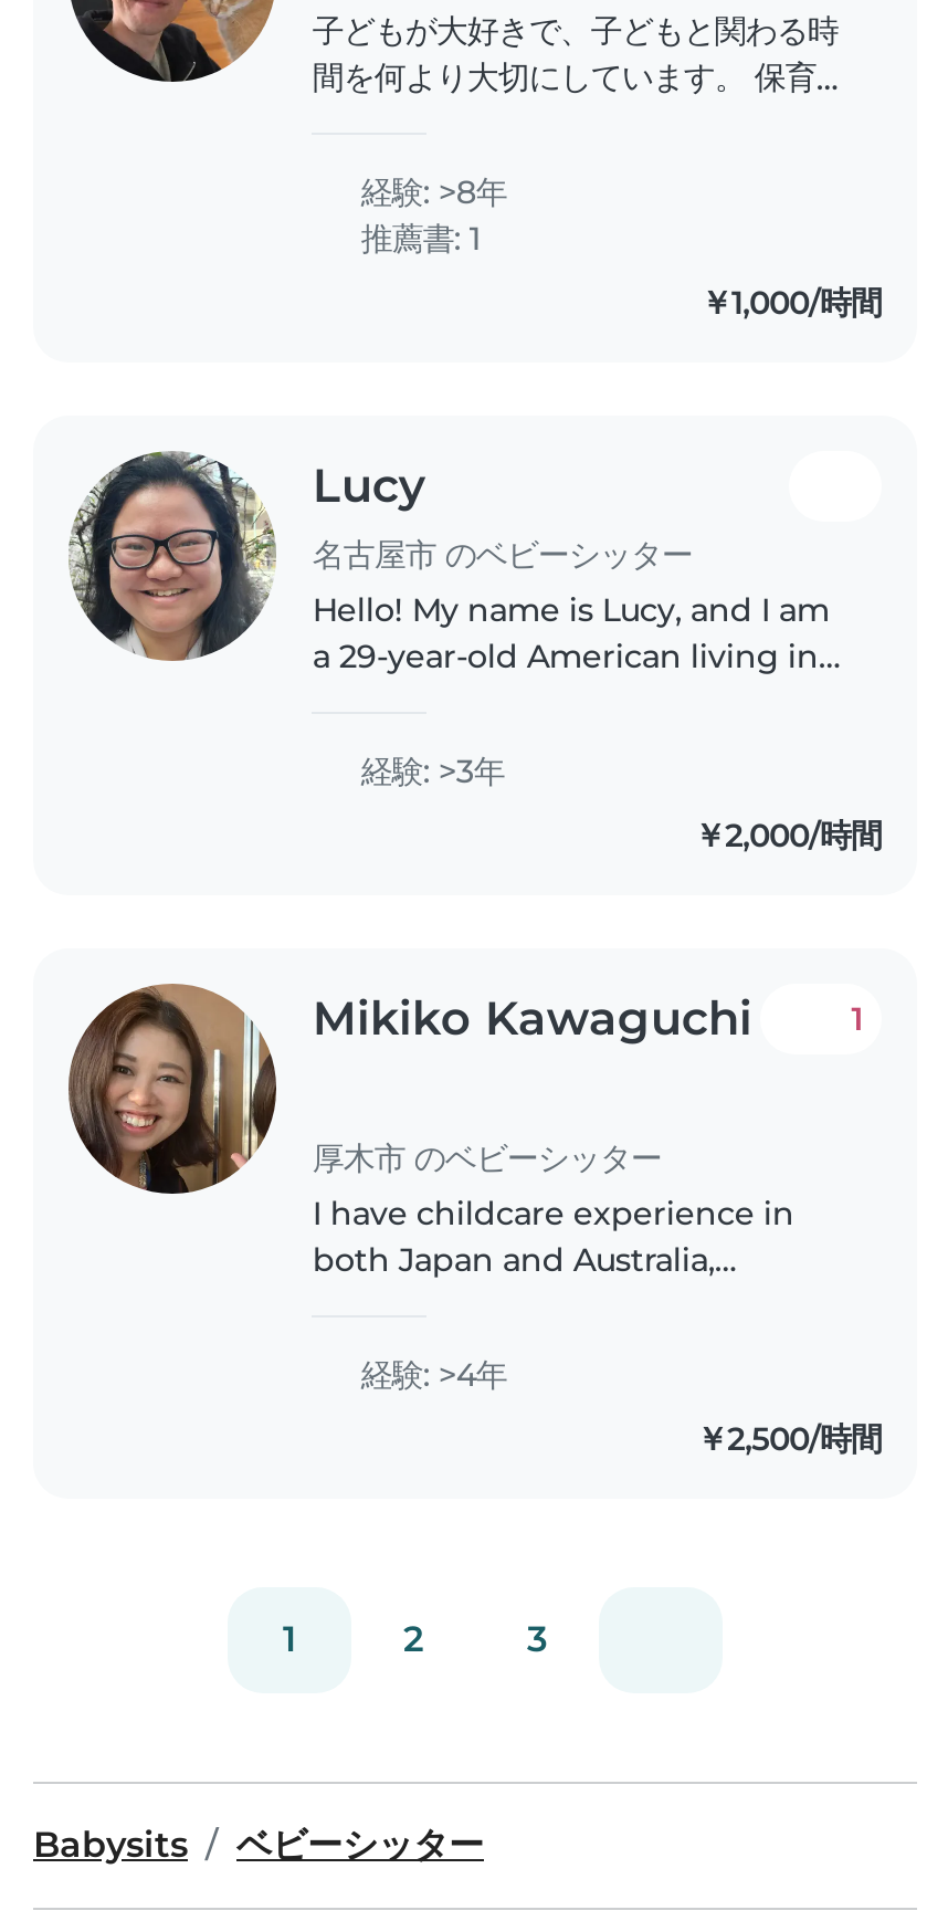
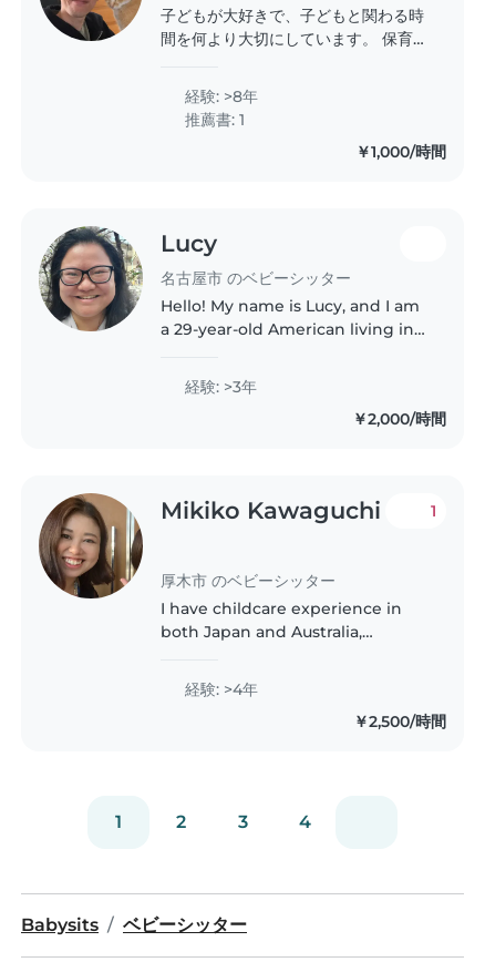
none -> [298,811,311,832] 4

